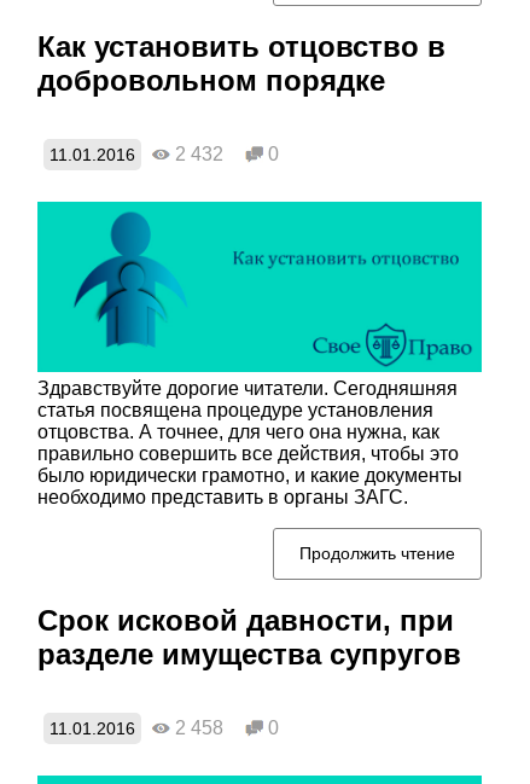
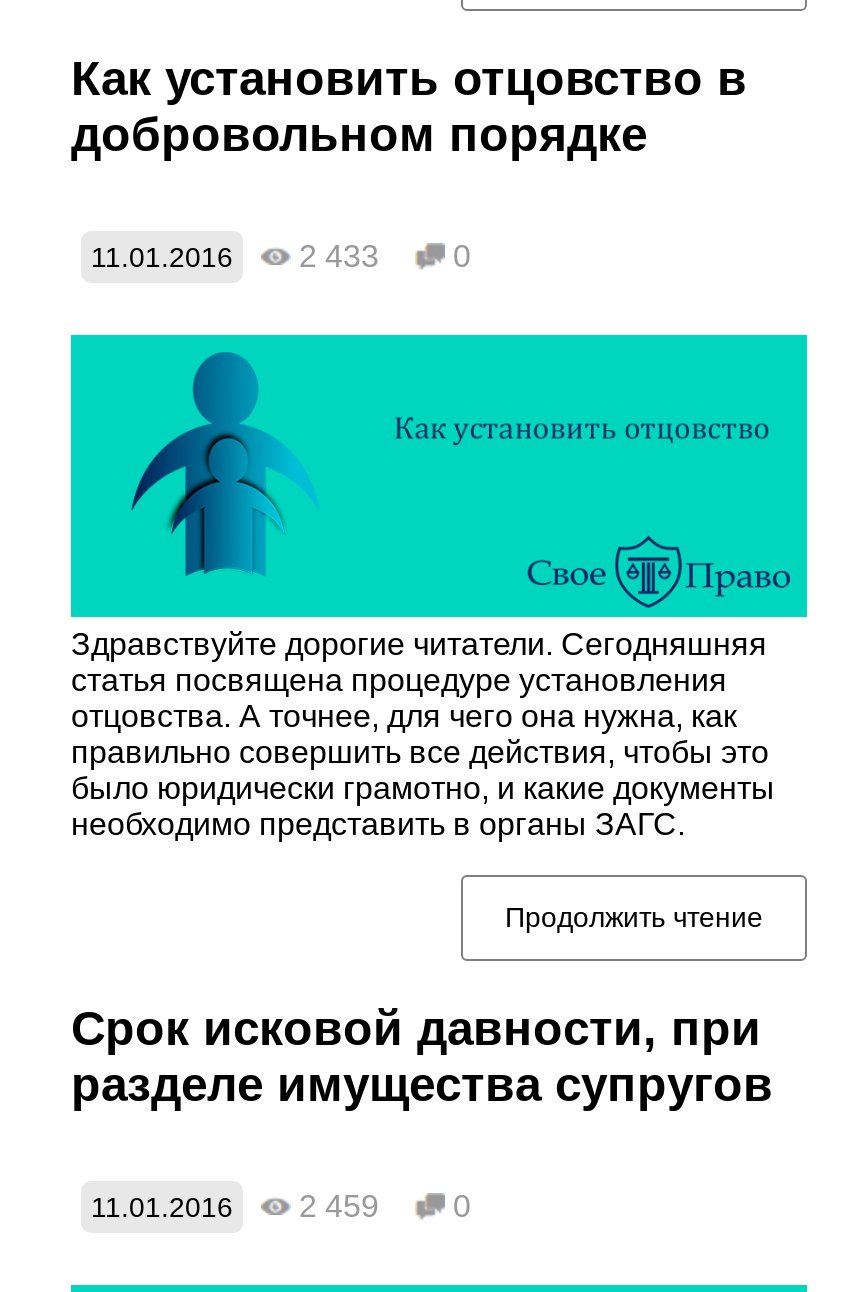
[175,144,223,164] 2 432 -> [299,238,379,272] 2 433
[175,718,223,738] 2 458 -> [299,1189,379,1223] 2 459

